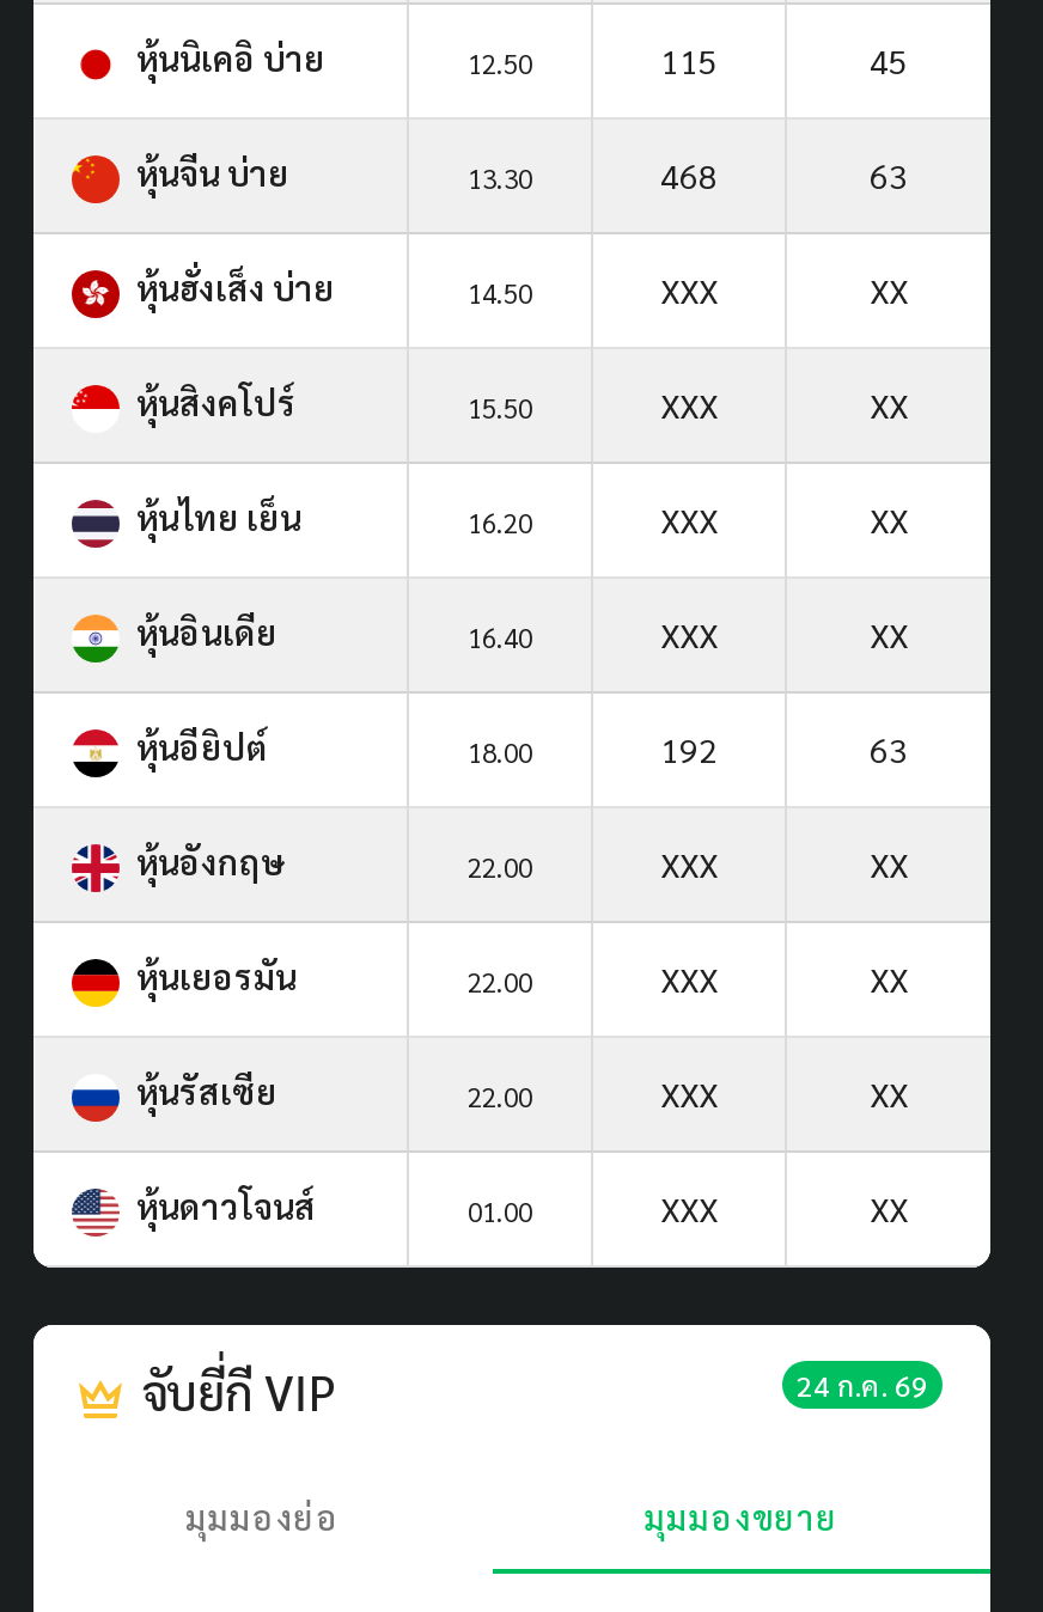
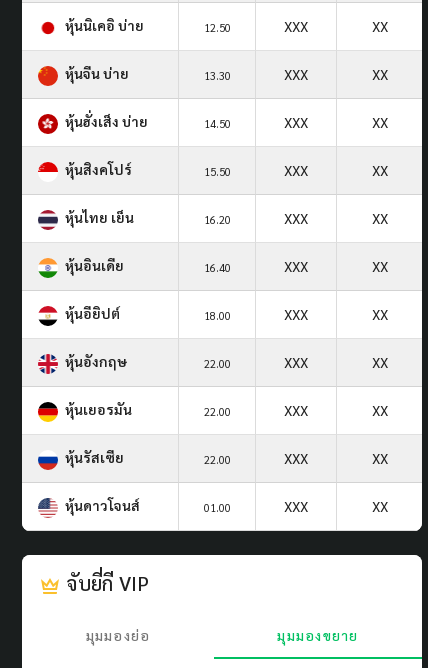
[660,38,908,81] 115 | 45 -> [284,17,387,35] XXX | XX
[660,153,908,196] 468 | 63 -> [284,65,387,83] XXX | XX
[660,727,908,770] 192 | 63 -> [284,305,387,323] XXX | XX
[797,1365,928,1403] 24 ก.ค. 69 -> none

